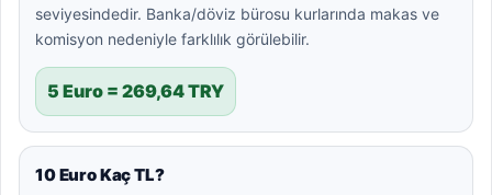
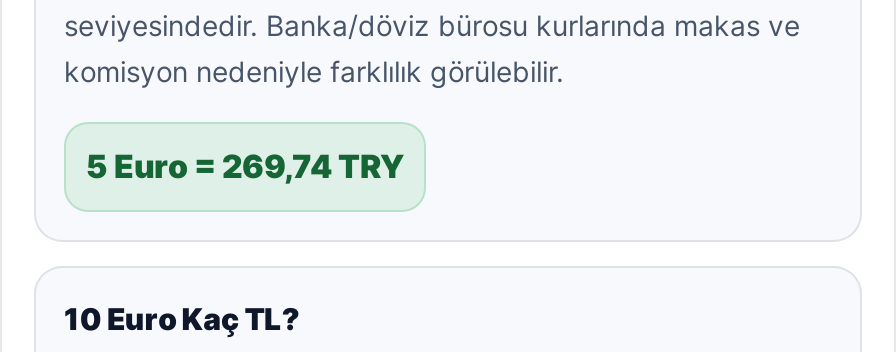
[47,80,224,102] 5 Euro = 269,64 TRY -> [86,146,404,186] 5 Euro = 269,74 TRY

